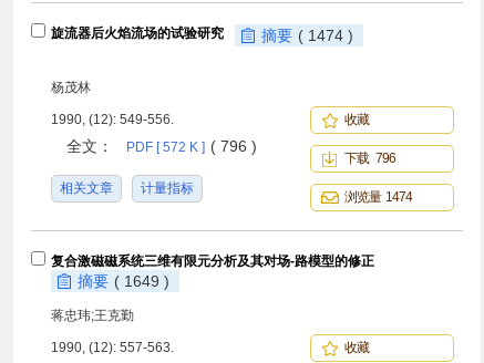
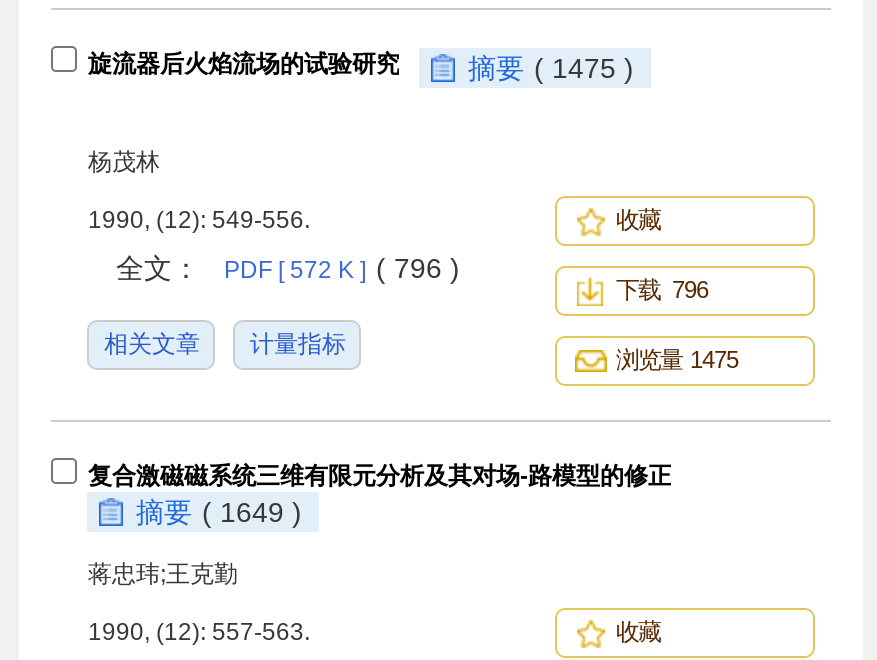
[262,27,354,44] 摘要 ( 1474 ) -> [468,52,634,84] 摘要 ( 1475 )
[344,189,411,205] 浏览量 1474 -> [616,346,738,374] 浏览量 1475

